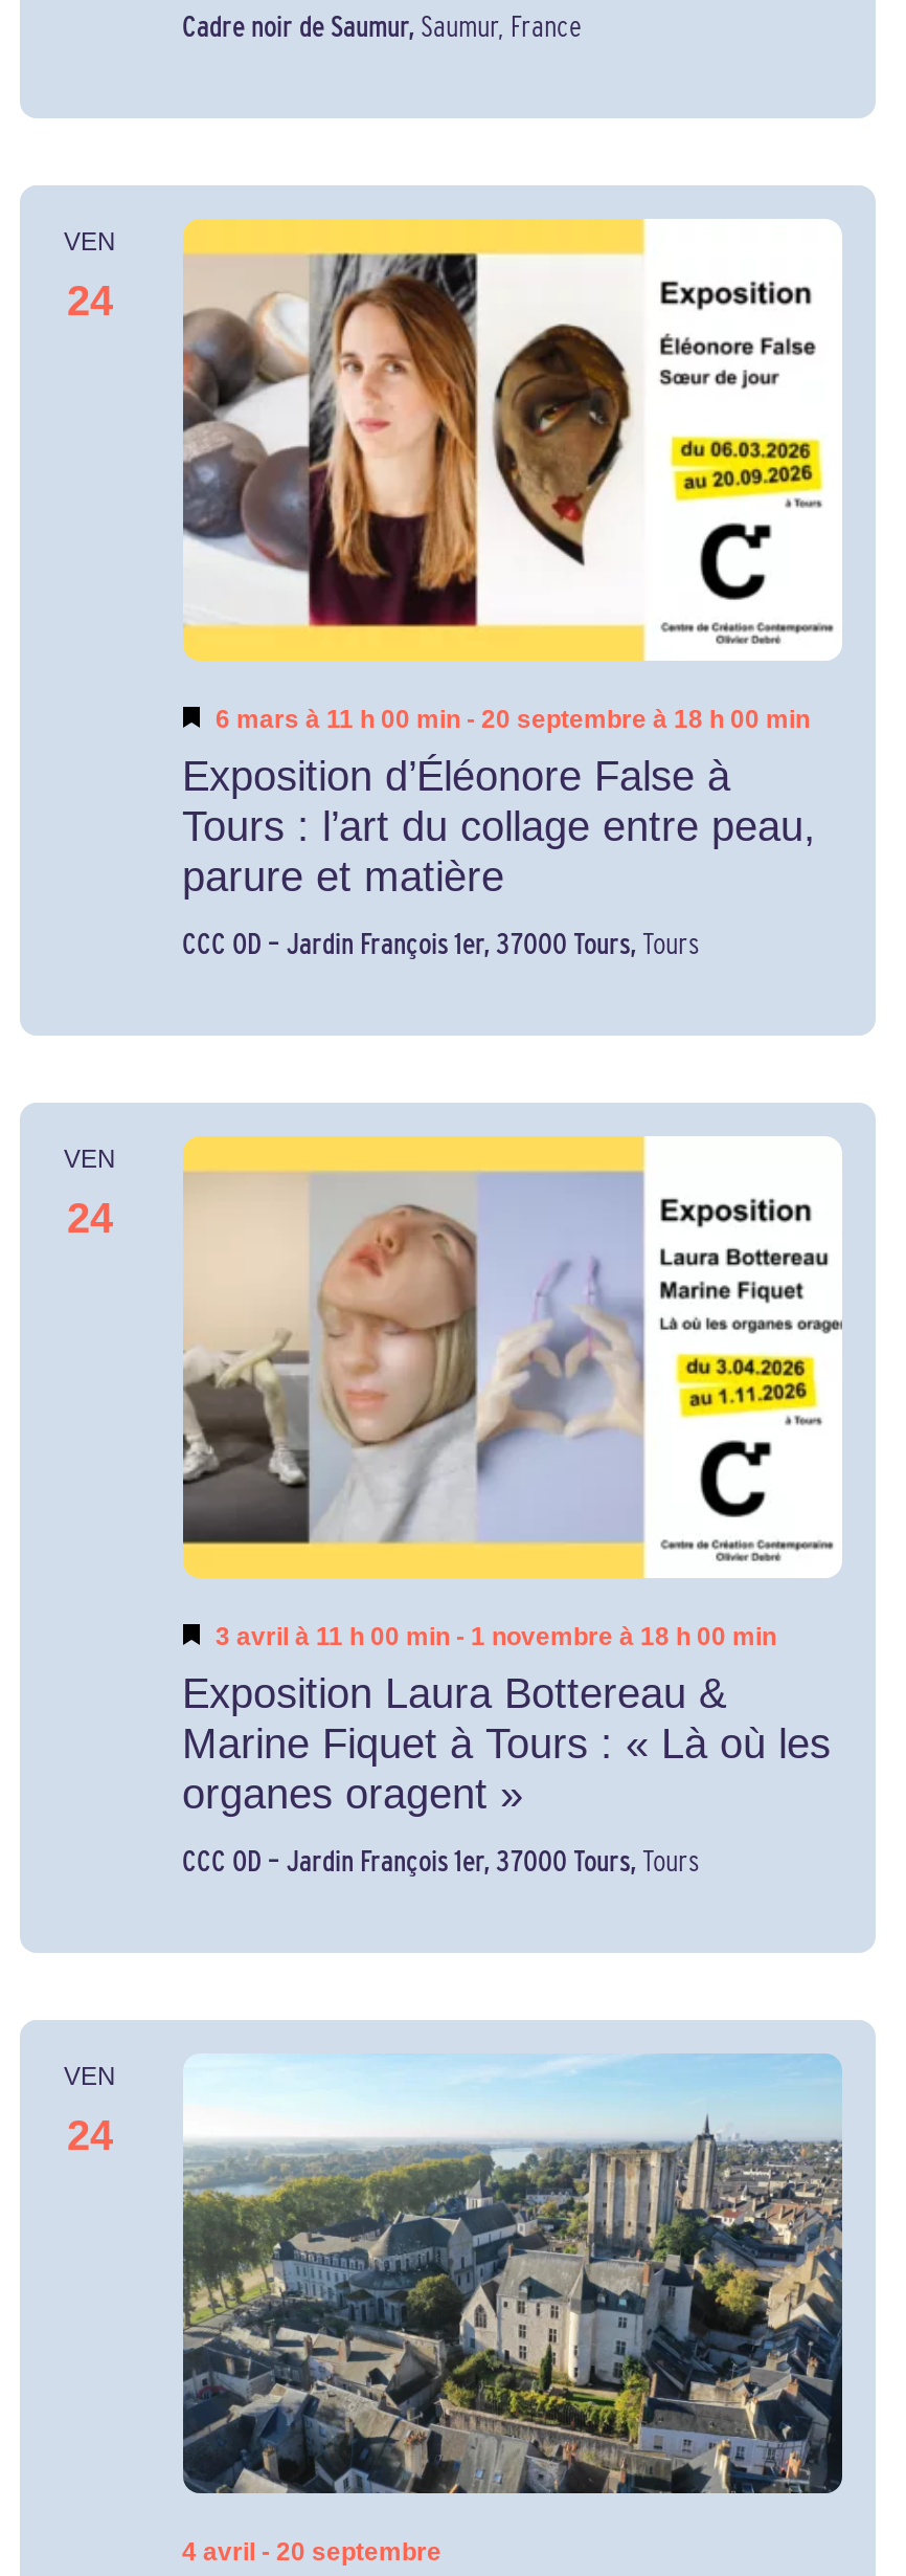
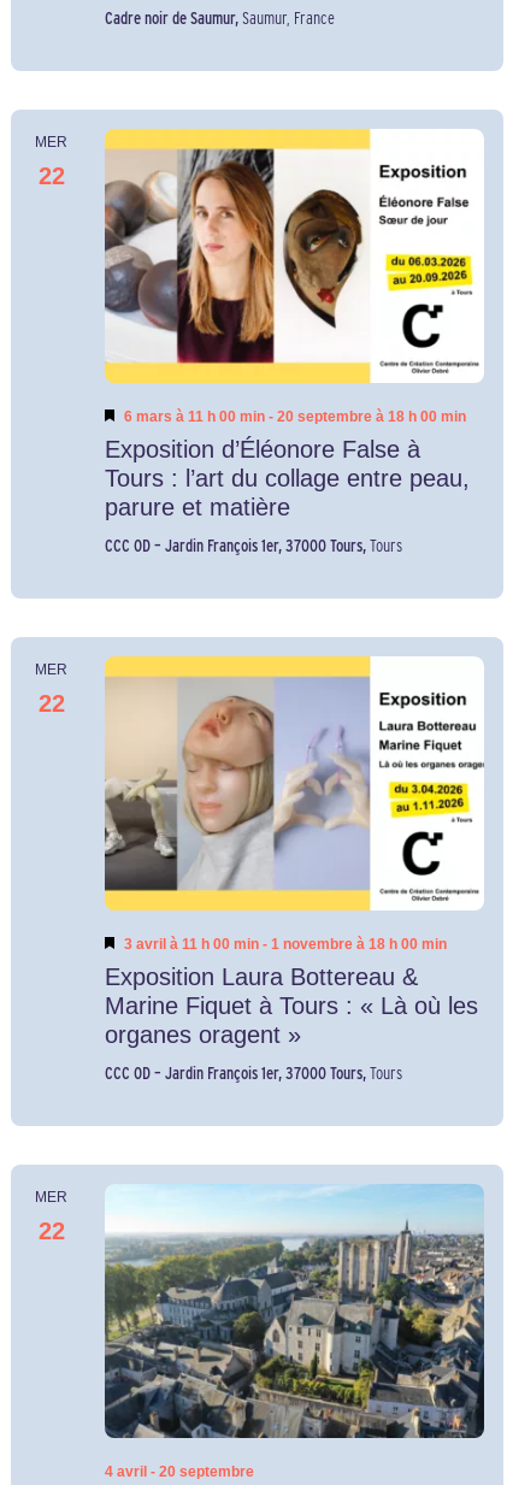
[64,227,116,256] VEN -> [35,133,67,150] MER
[67,277,113,323] 24 -> [38,162,64,189] 22
[64,1144,116,1173] VEN -> [35,661,67,678] MER
[67,1194,113,1240] 24 -> [38,690,64,716] 22
[64,2061,116,2090] VEN -> [35,1188,67,1205] MER
[67,2111,113,2157] 24 -> [38,1217,64,1244] 22

